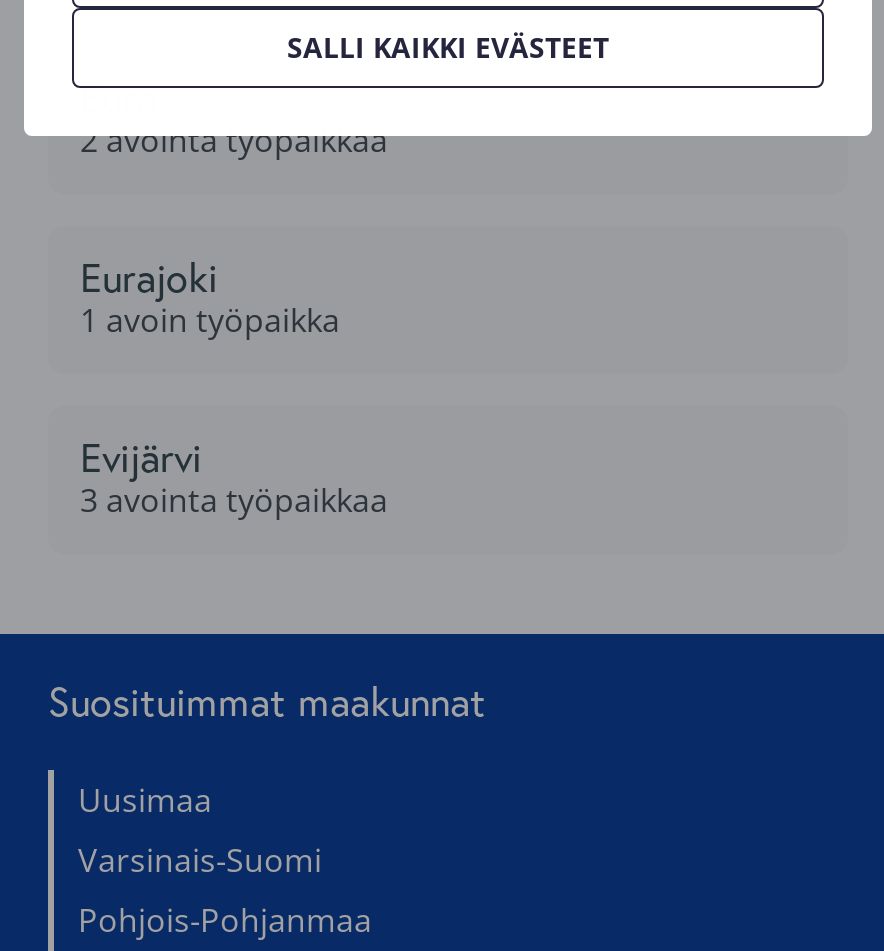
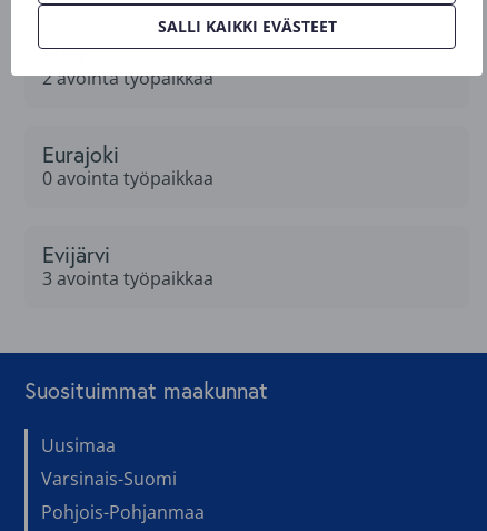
[80,298,340,342] 1 avoin työpaikka -> [42,166,213,190] 0 avointa työpaikkaa

